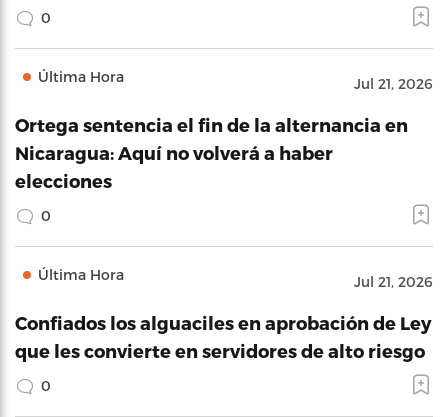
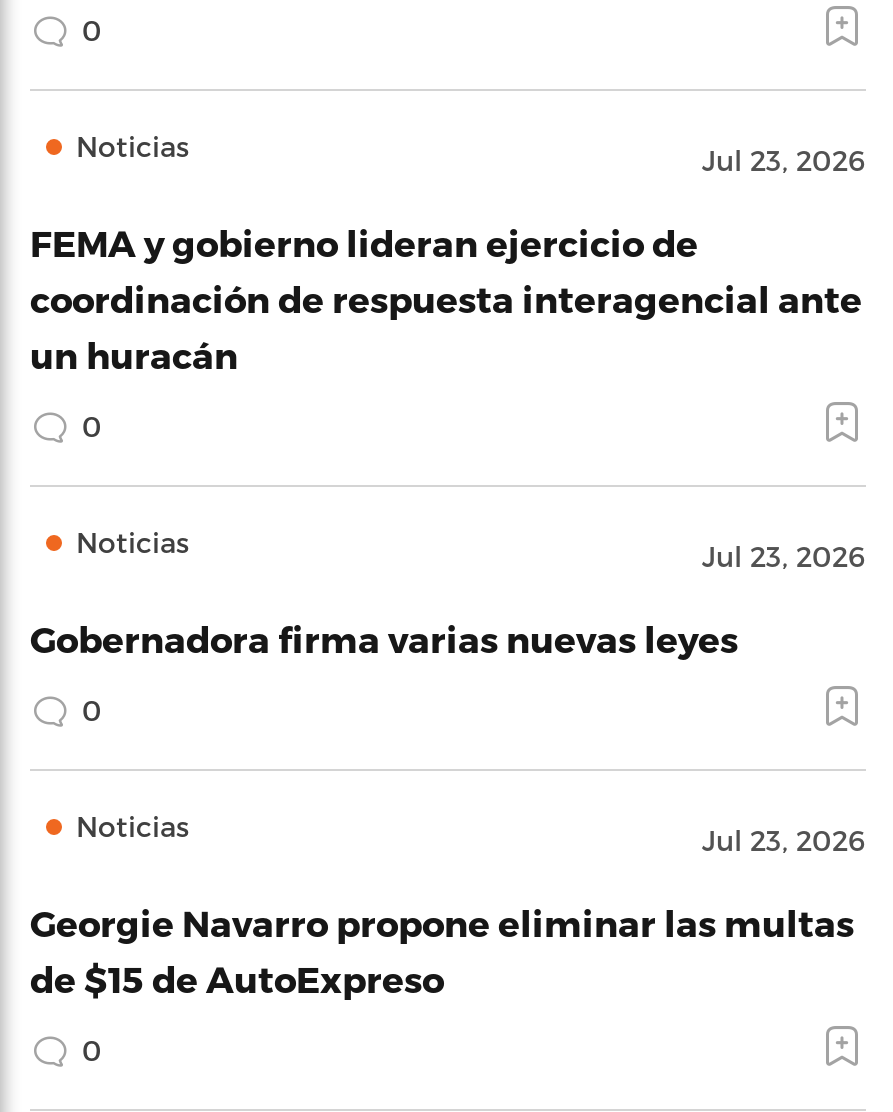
[38,68,433,92] Última Hora | Jul 21, 2026 -> [76,129,866,177] Noticias | Jul 23, 2026
[15,114,408,191] Ortega sentencia el fin de la alternancia en | Nicaragua: Aquí no volverá a haber | elecciones -> [30,221,862,375] FEMA y gobierno lideran ejercicio de | coordinación de respuesta interagencial ante | un huracán
[15,266,433,361] Última Hora | Jul 21, 2026 | Confiados los alguaciles en aprobación de Ley | que les convierte en servidores de alto riesgo -> [30,525,866,999] Noticias | Jul 23, 2026 | Gobernadora firma varias nuevas leyes | 0 | Noticias | Jul 23, 2026 | Georgie Navarro propone eliminar las multas | de $15 de AutoExpreso

